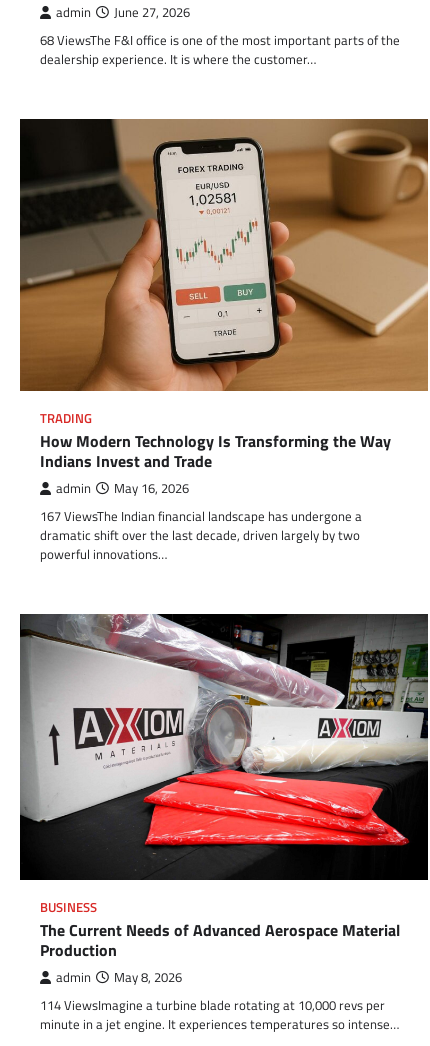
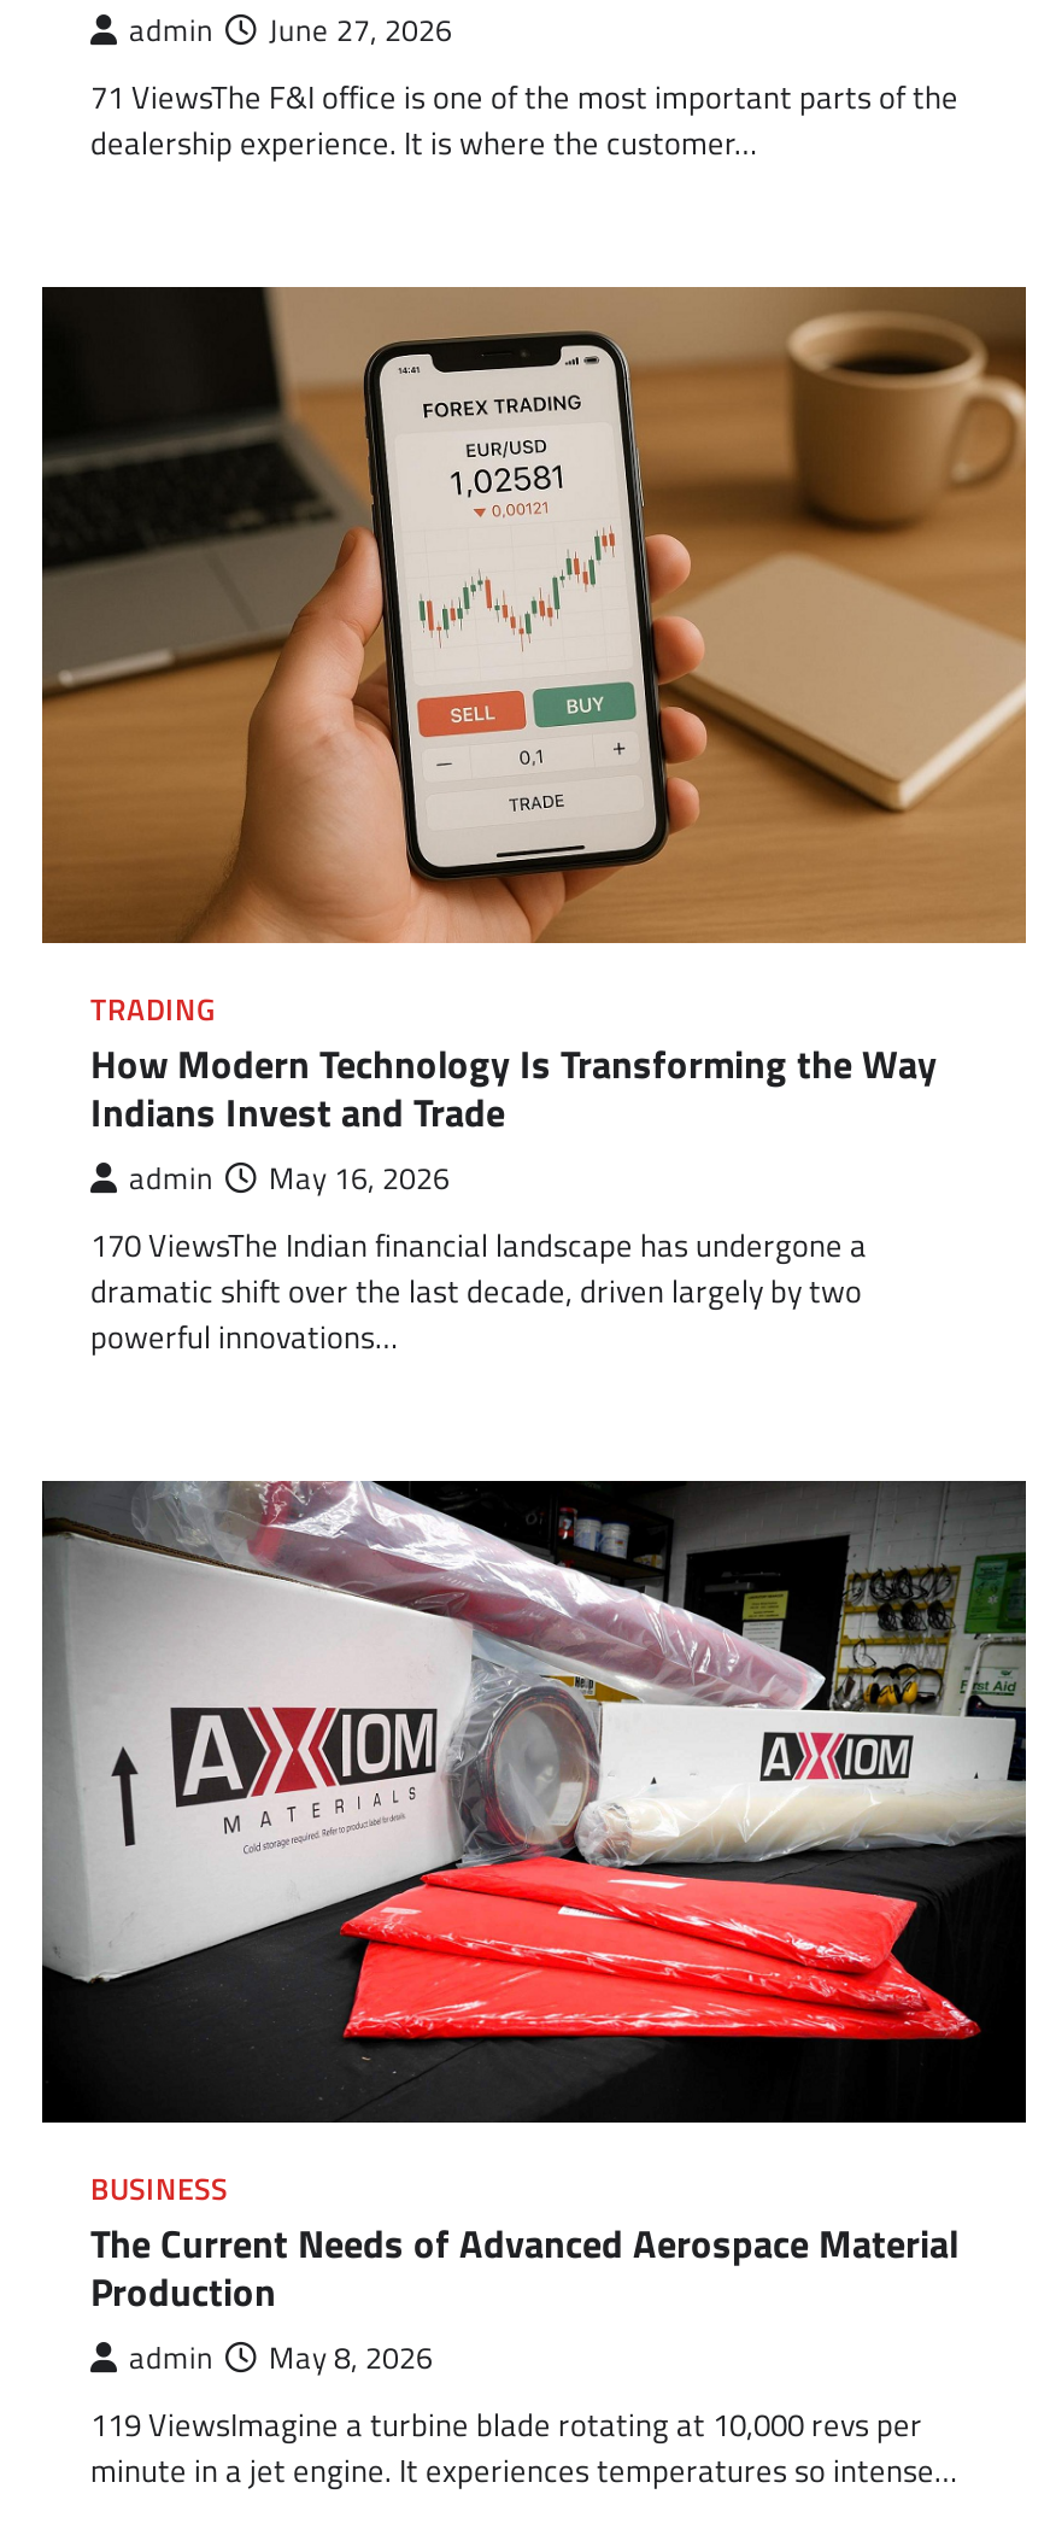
[40,30,400,50] 68 ViewsThe F&I office is one of the most important parts of the -> [90,73,958,121] 71 ViewsThe F&I office is one of the most important parts of the
[40,506,362,526] 167 ViewsThe Indian financial landscape has undergone a -> [90,1221,867,1269] 170 ViewsThe Indian financial landscape has undergone a
[40,995,385,1015] 114 ViewsImagine a turbine blade rotating at 10,000 revs per -> [90,2401,922,2449] 119 ViewsImagine a turbine blade rotating at 10,000 revs per

